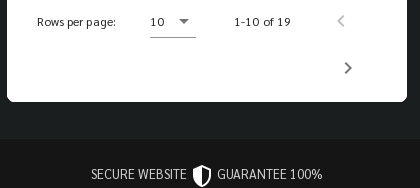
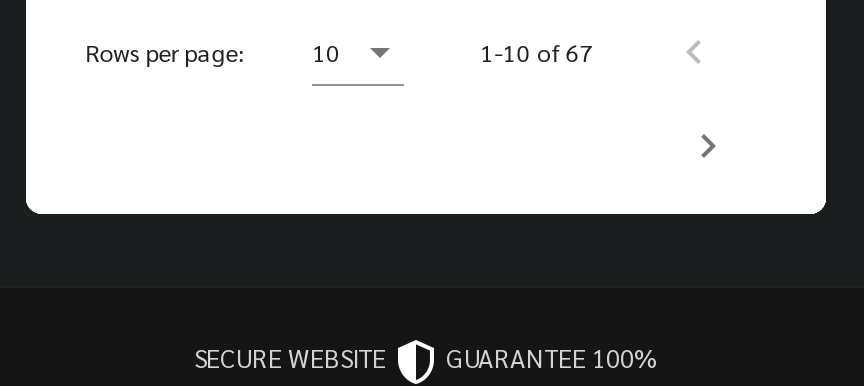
[234,13,291,29] 1-10 of 19 -> [480,36,594,68] 1-10 of 67

